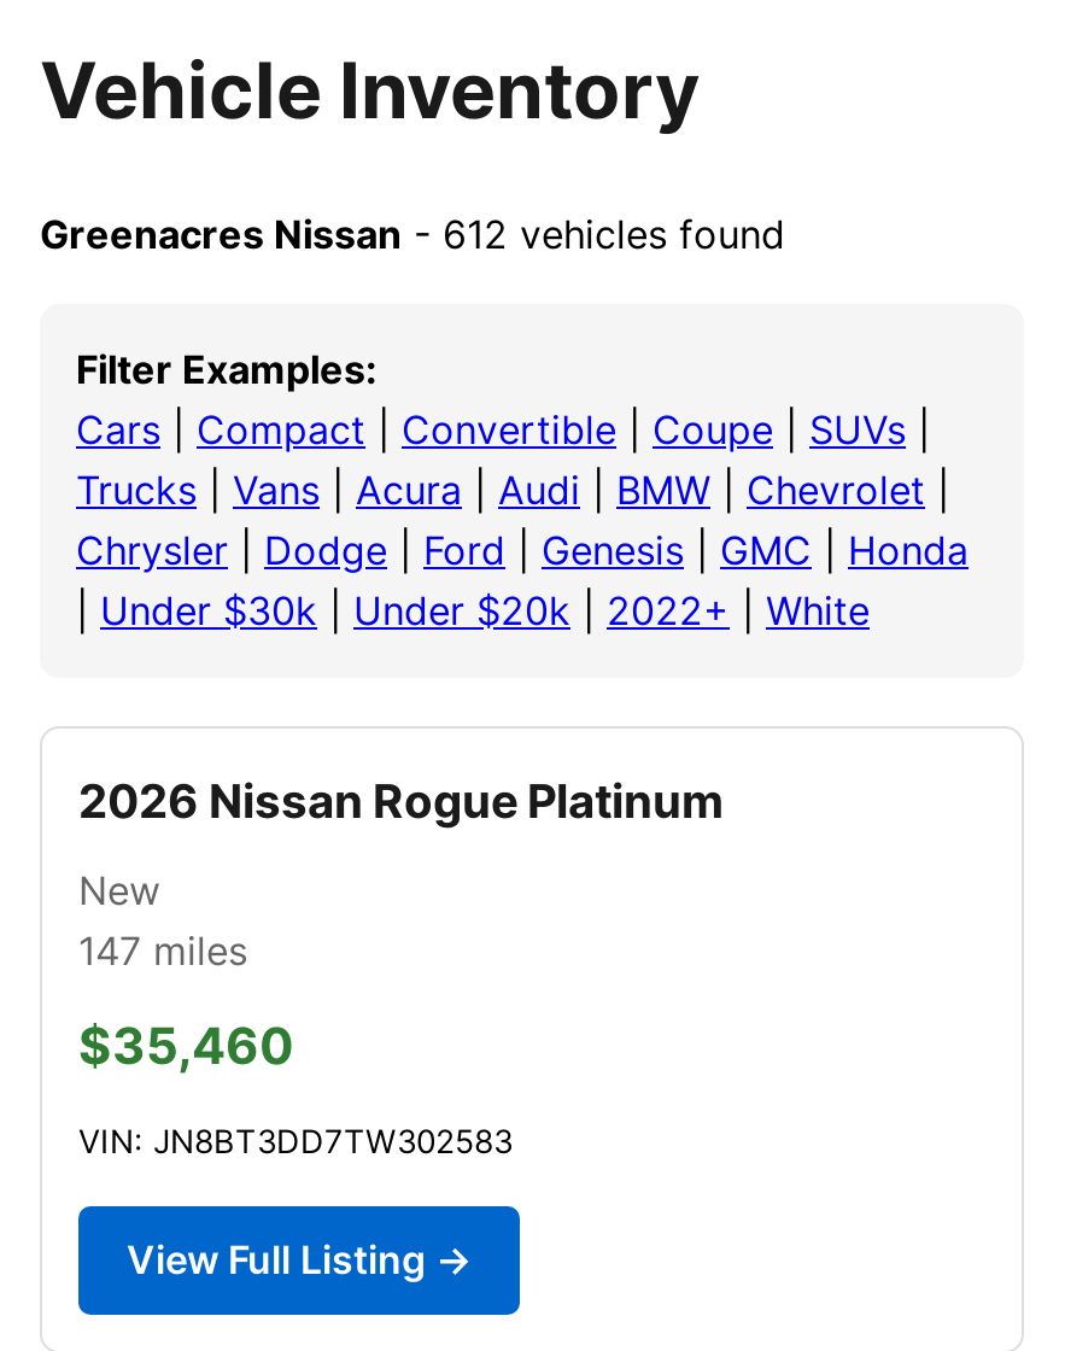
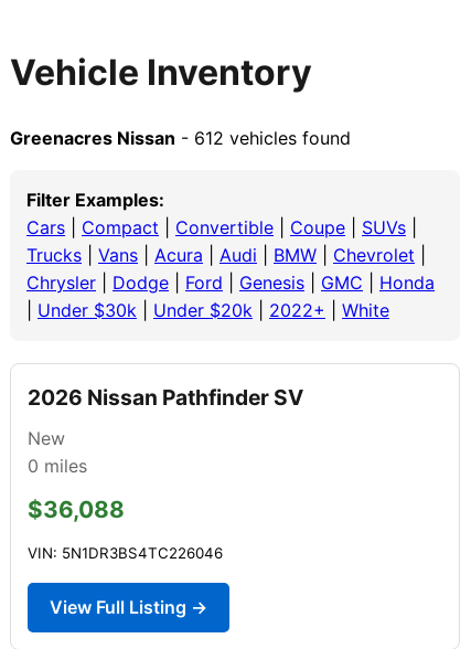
[78,772,725,830] 2026 Nissan Rogue Platinum -> [28,384,303,410] 2026 Nissan Pathfinder SV
[78,926,247,974] 147 miles -> [28,455,87,477] 0 miles
[78,1015,293,1076] $35,460 -> [28,495,125,523] $36,088
[78,1122,513,1160] VIN: JN8BT3DD7TW302583 -> [28,544,223,562] VIN: 5N1DR3BS4TC226046

